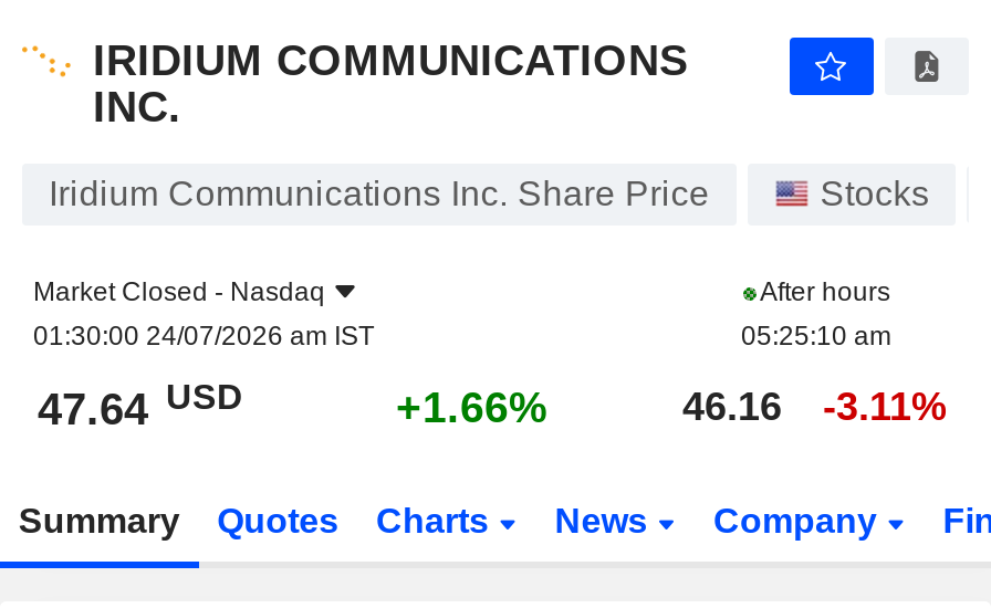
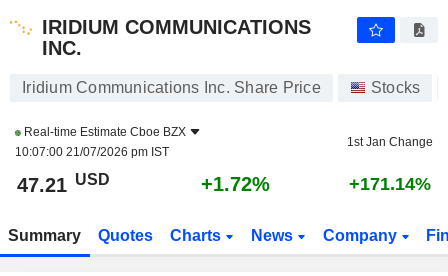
[33,276,374,352] Market Closed - Nasdaq | 01:30:00 24/07/2026 am IST -> [15,125,186,159] Real-time Estimate Cboe BZX | 10:07:00 21/07/2026 pm IST
[741,276,891,352] After hours | 05:25:10 am -> [347,135,433,149] 1st Jan Change
[38,377,947,433] 47.64 USD | +1.66% | 46.16 | -3.11% -> [17,170,431,196] 47.21 USD | +1.72% | +171.14%

